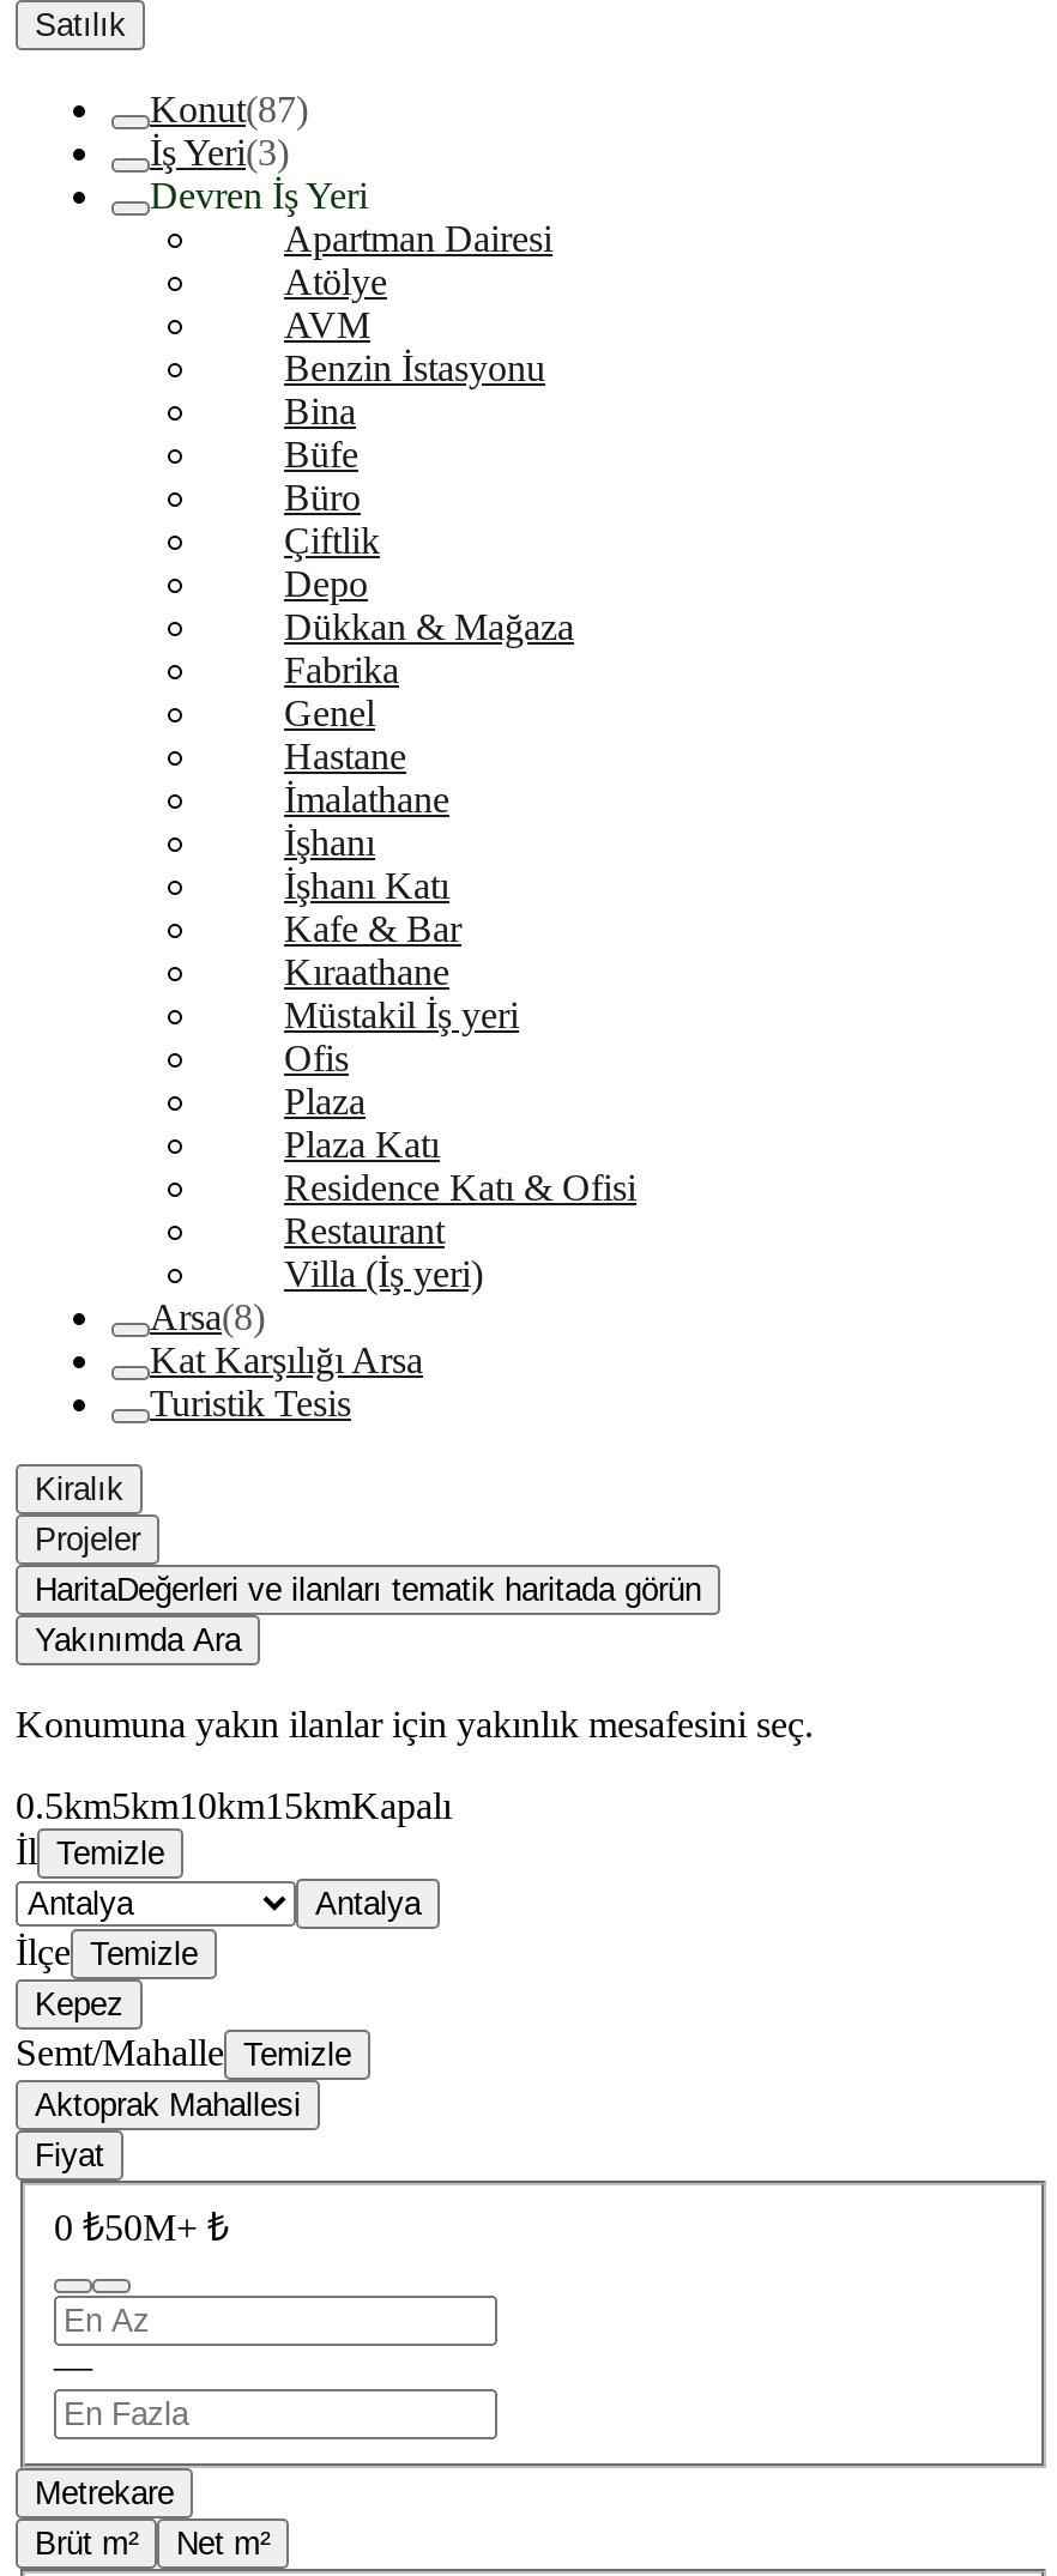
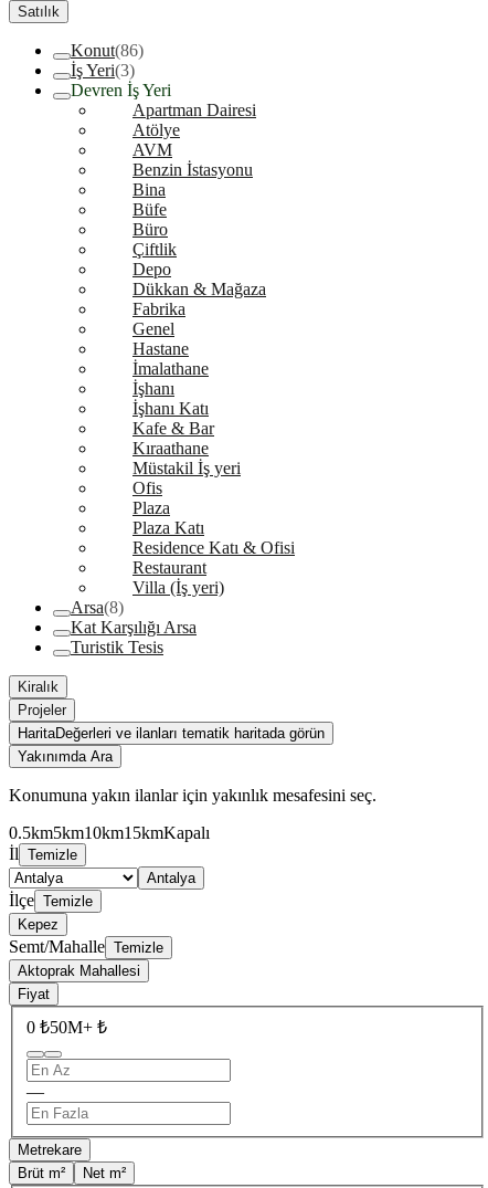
[150,88,308,129] Konut(87) -> [71,41,144,60] Konut(86)

